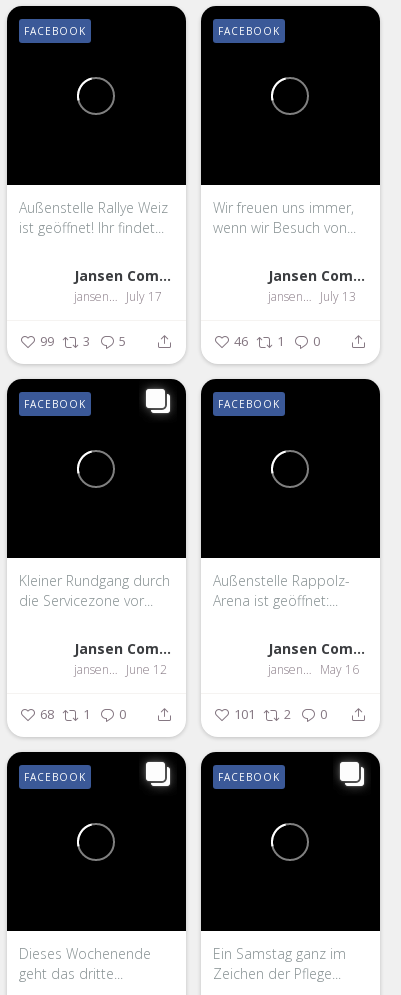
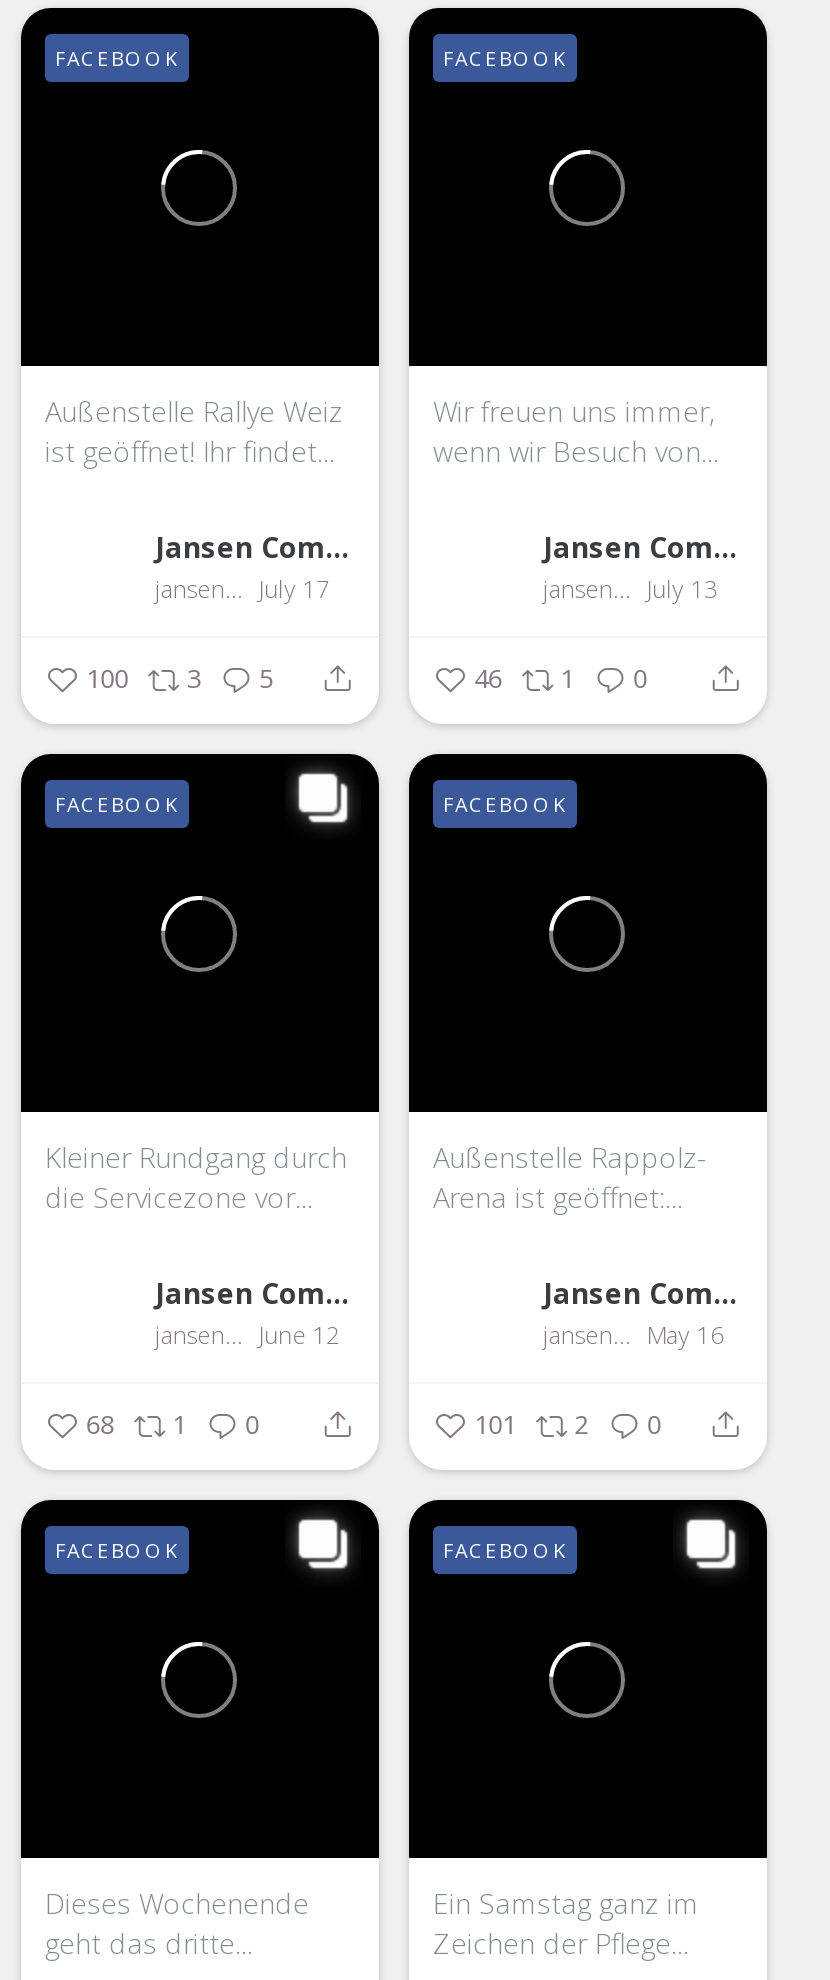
[40,332,126,350] 99 3 5 -> [87,661,273,697] 100 3 5

